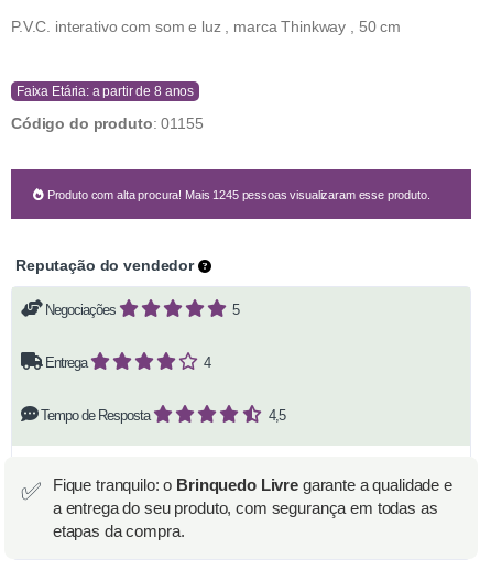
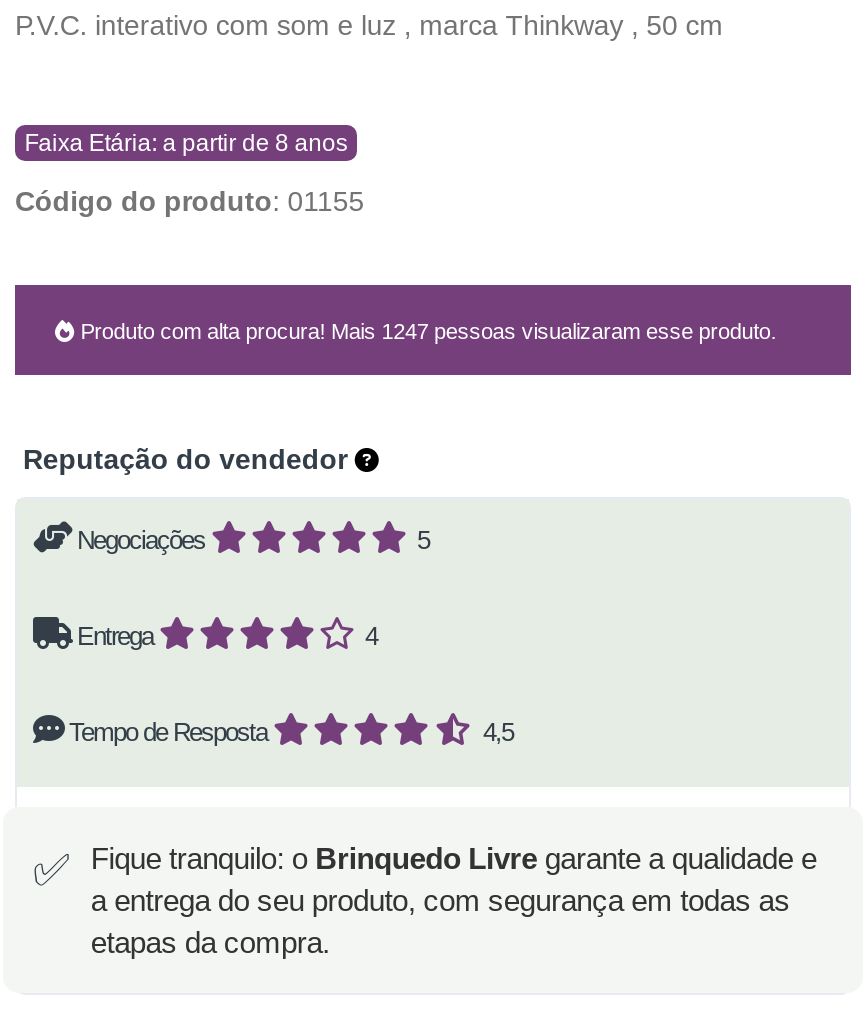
[44,188,430,201] Produto com alta procura! Mais 1245 pessoas visualizaram esse produto. -> [75,318,776,342] Produto com alta procura! Mais 1247 pessoas visualizaram esse produto.

